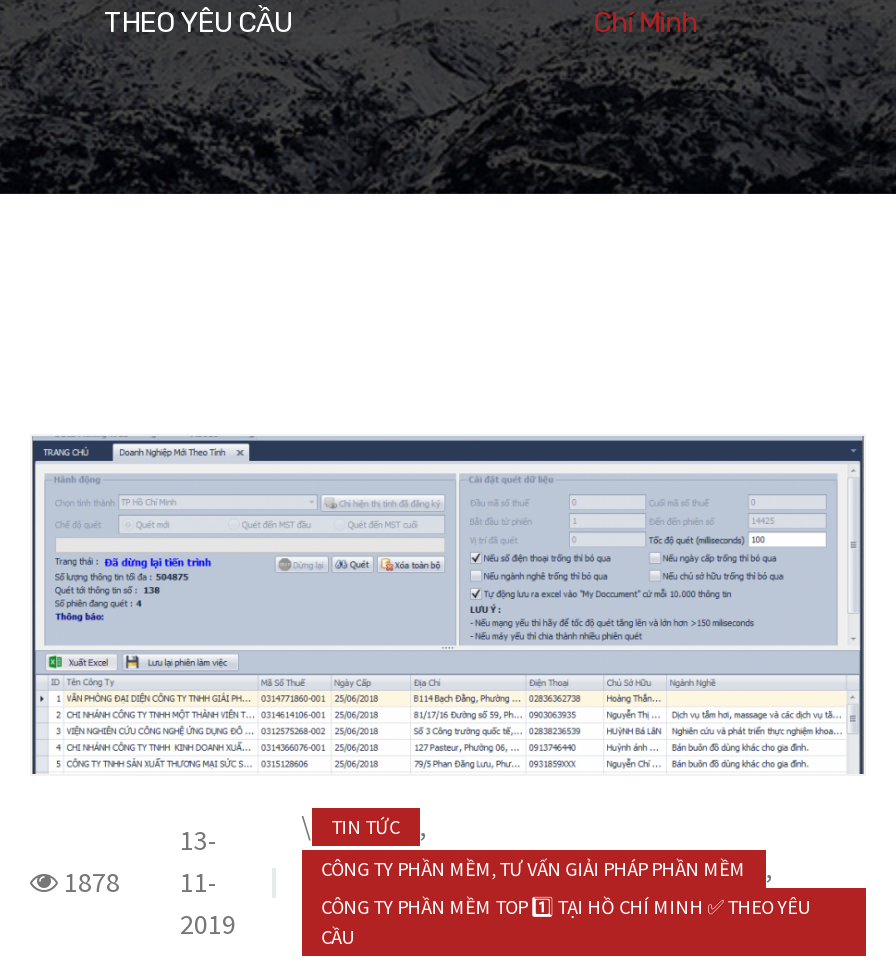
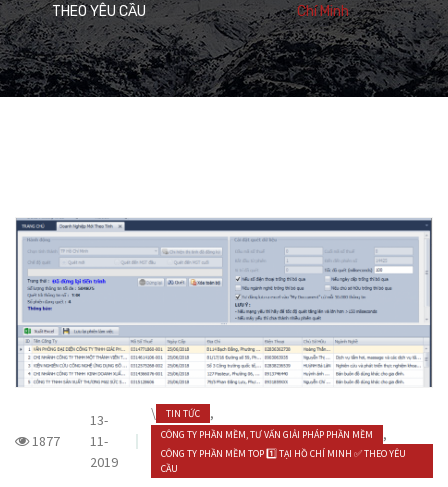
[58,863,216,899] 1878 11- -> [29,432,108,450] 1877 11-

